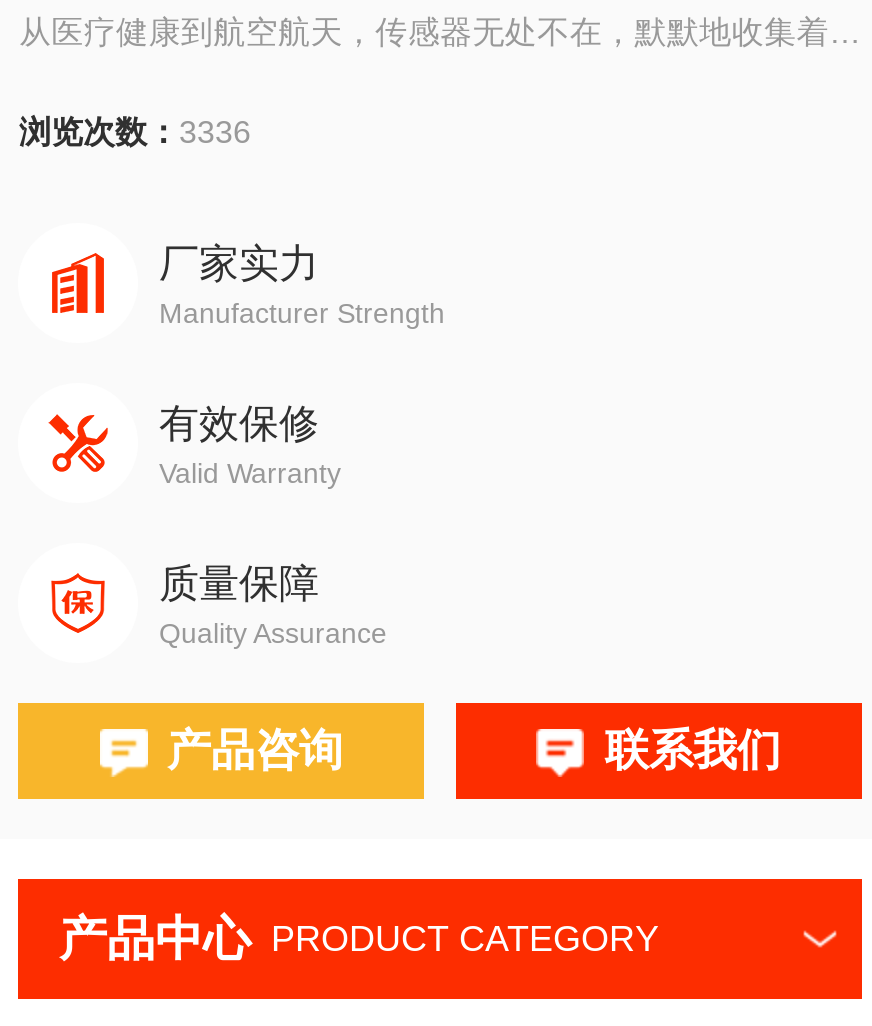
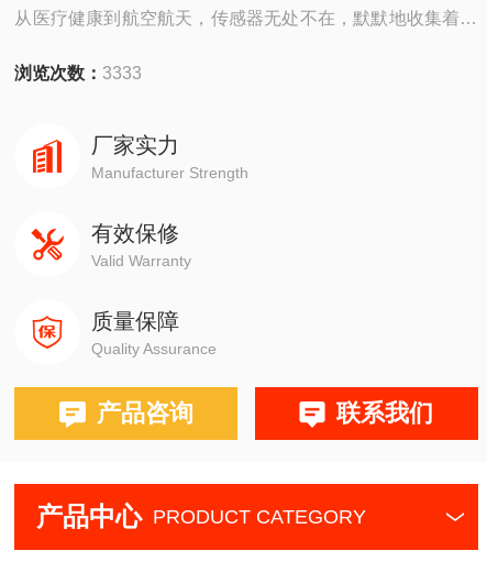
[19,115,251,149] 浏览次数：3336 -> [15,64,142,82] 浏览次数：3333

